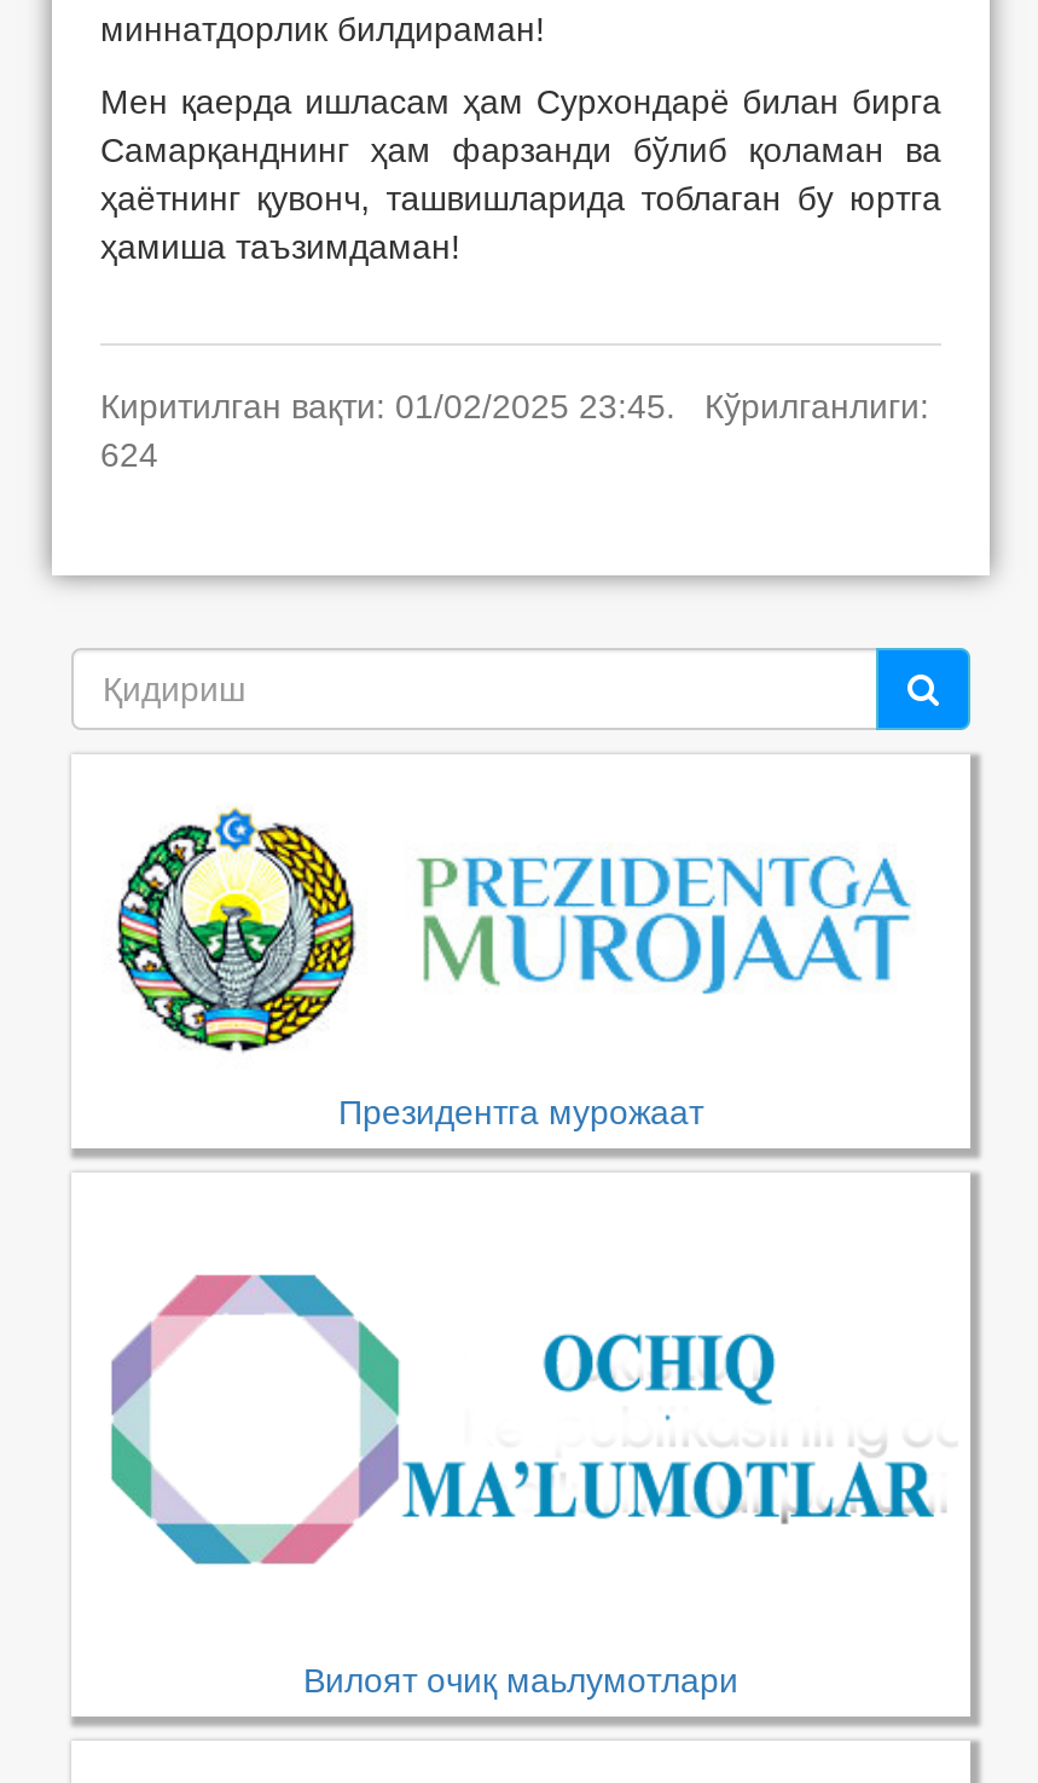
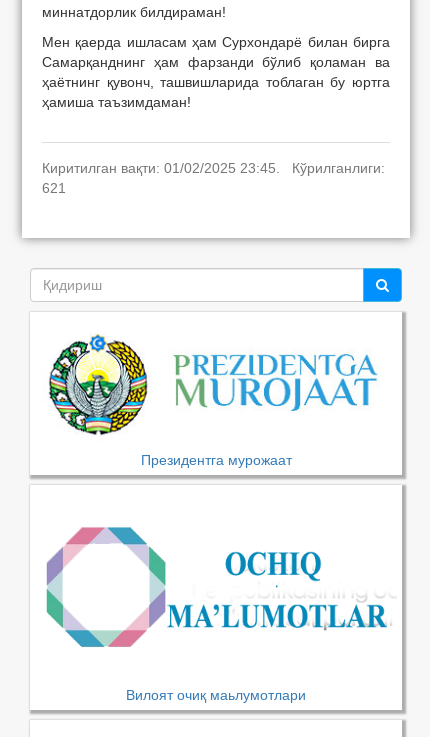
[100,434,158,473] 624 -> [42,179,66,195] 621

